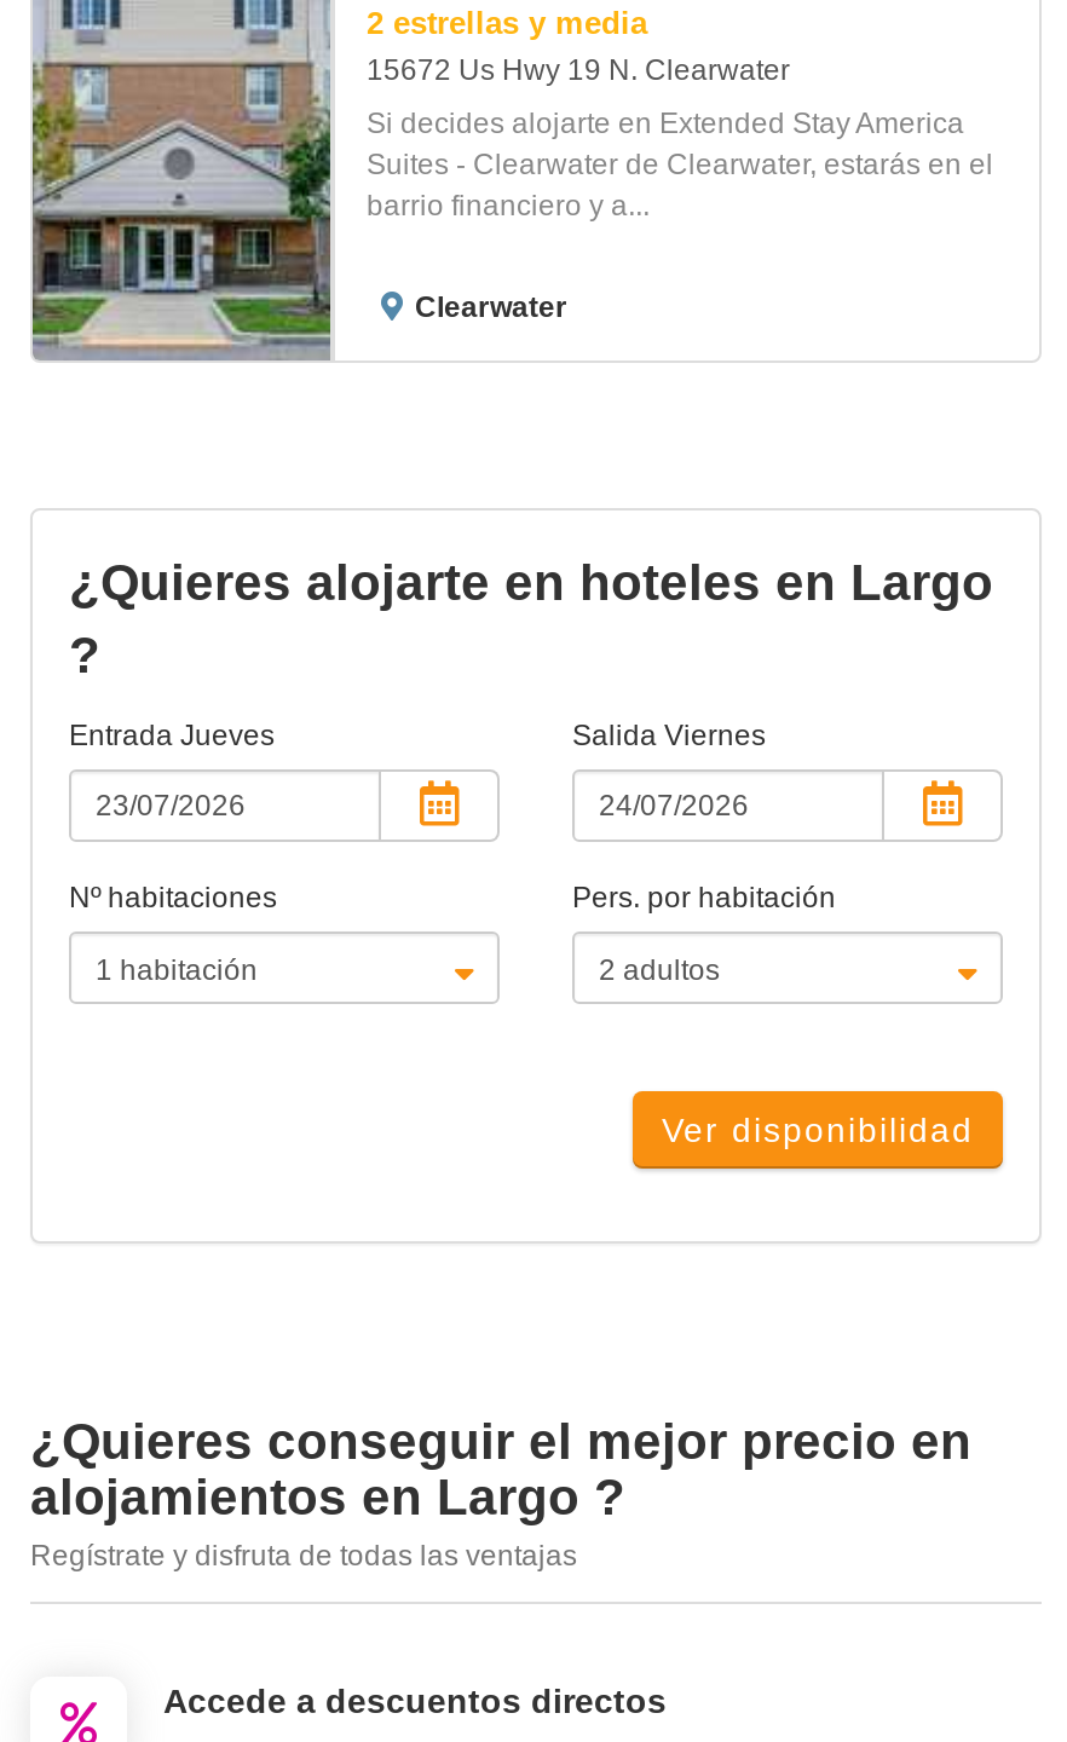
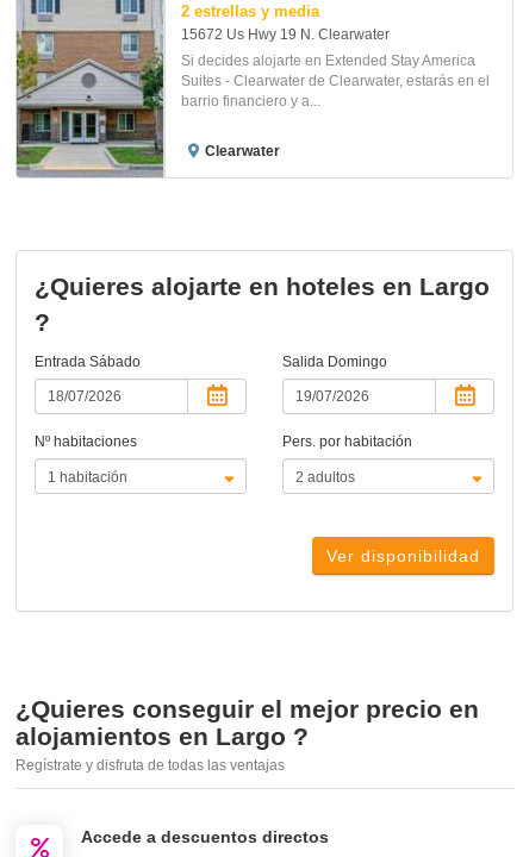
[69,719,275,753] Entrada Jueves -> [35,354,141,370] Entrada Sábado
[572,719,766,753] Salida Viernes -> [282,354,387,370] Salida Domingo

